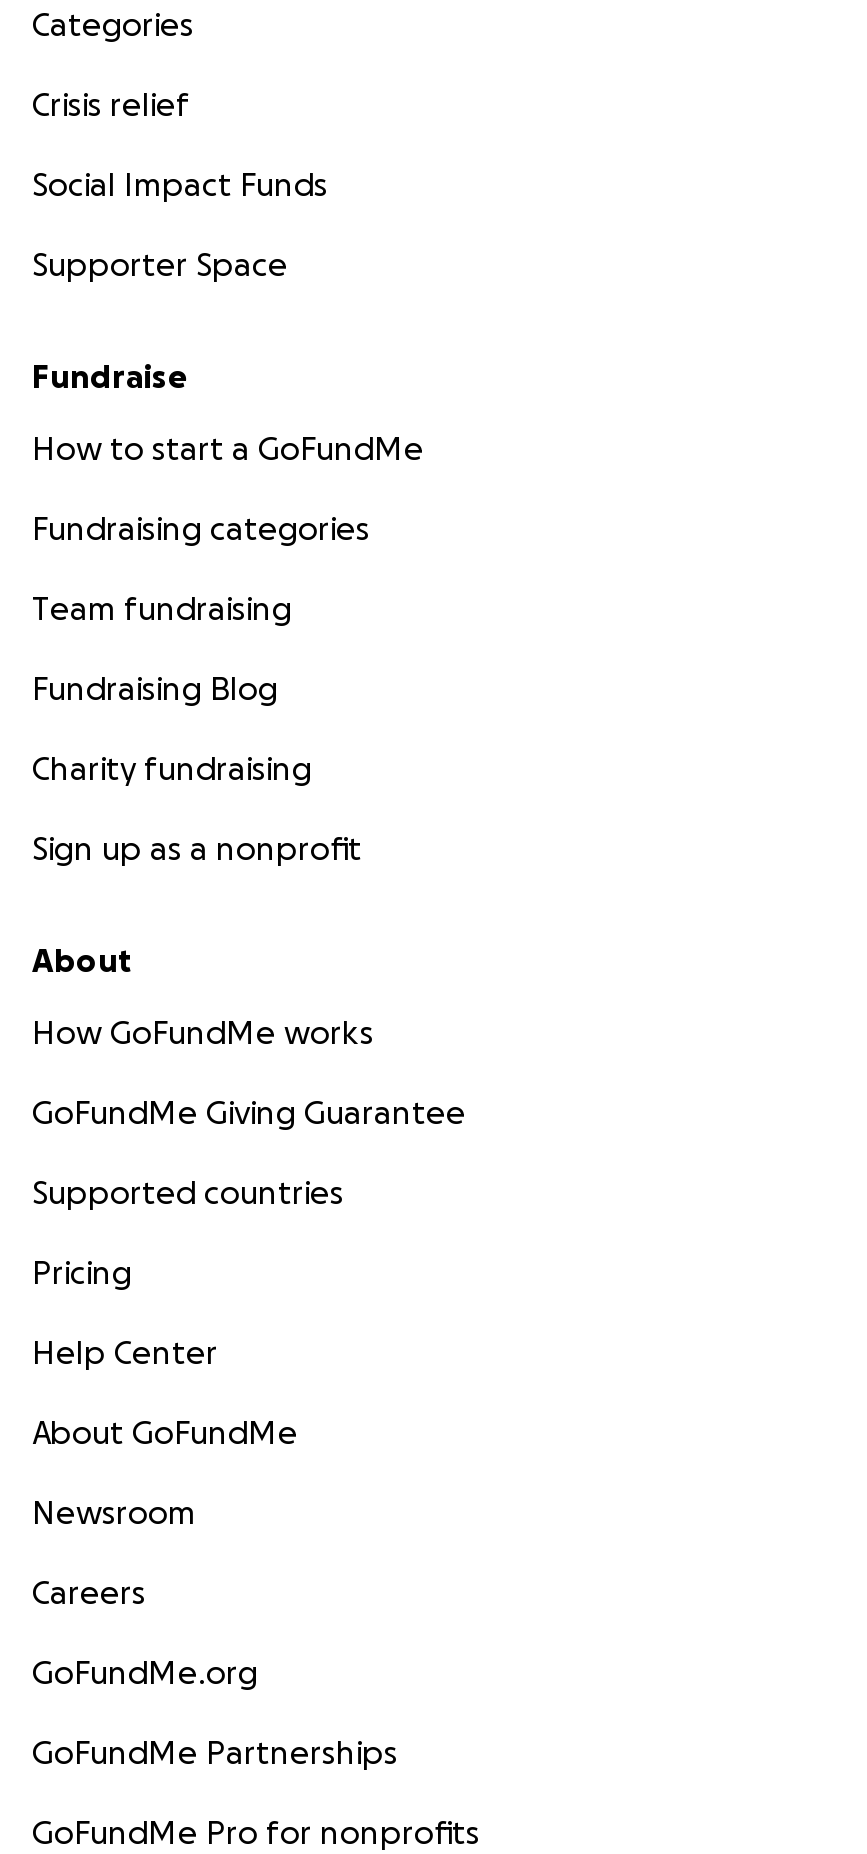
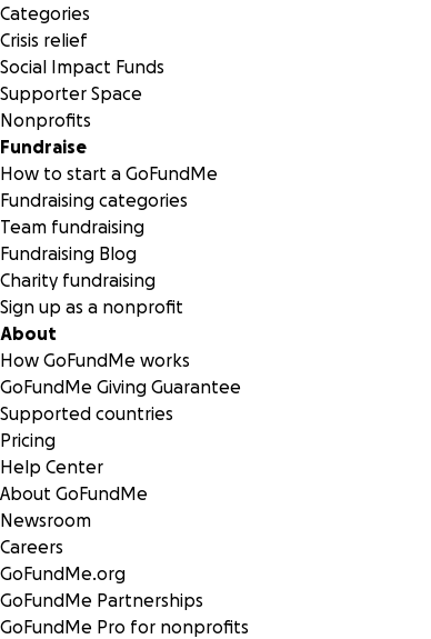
none -> [0,110,91,130] Nonprofits

